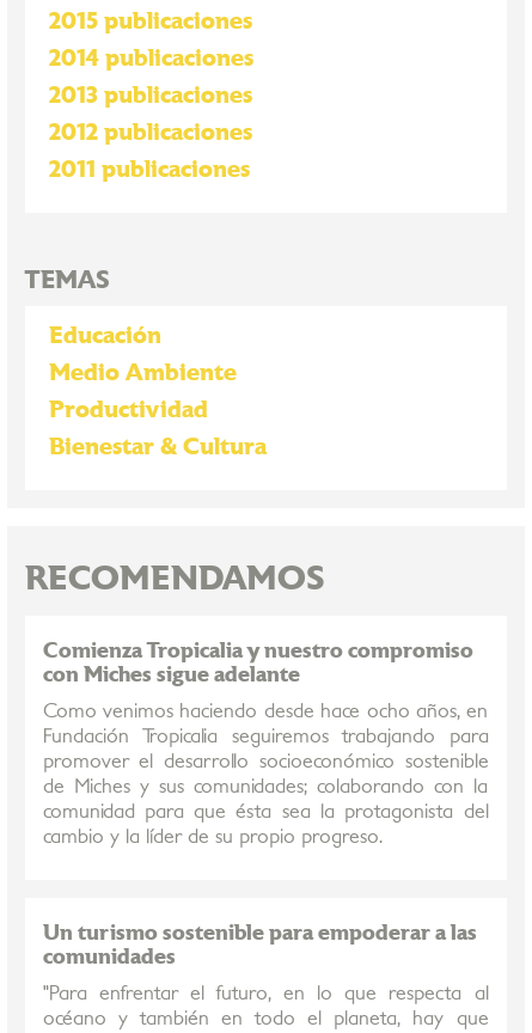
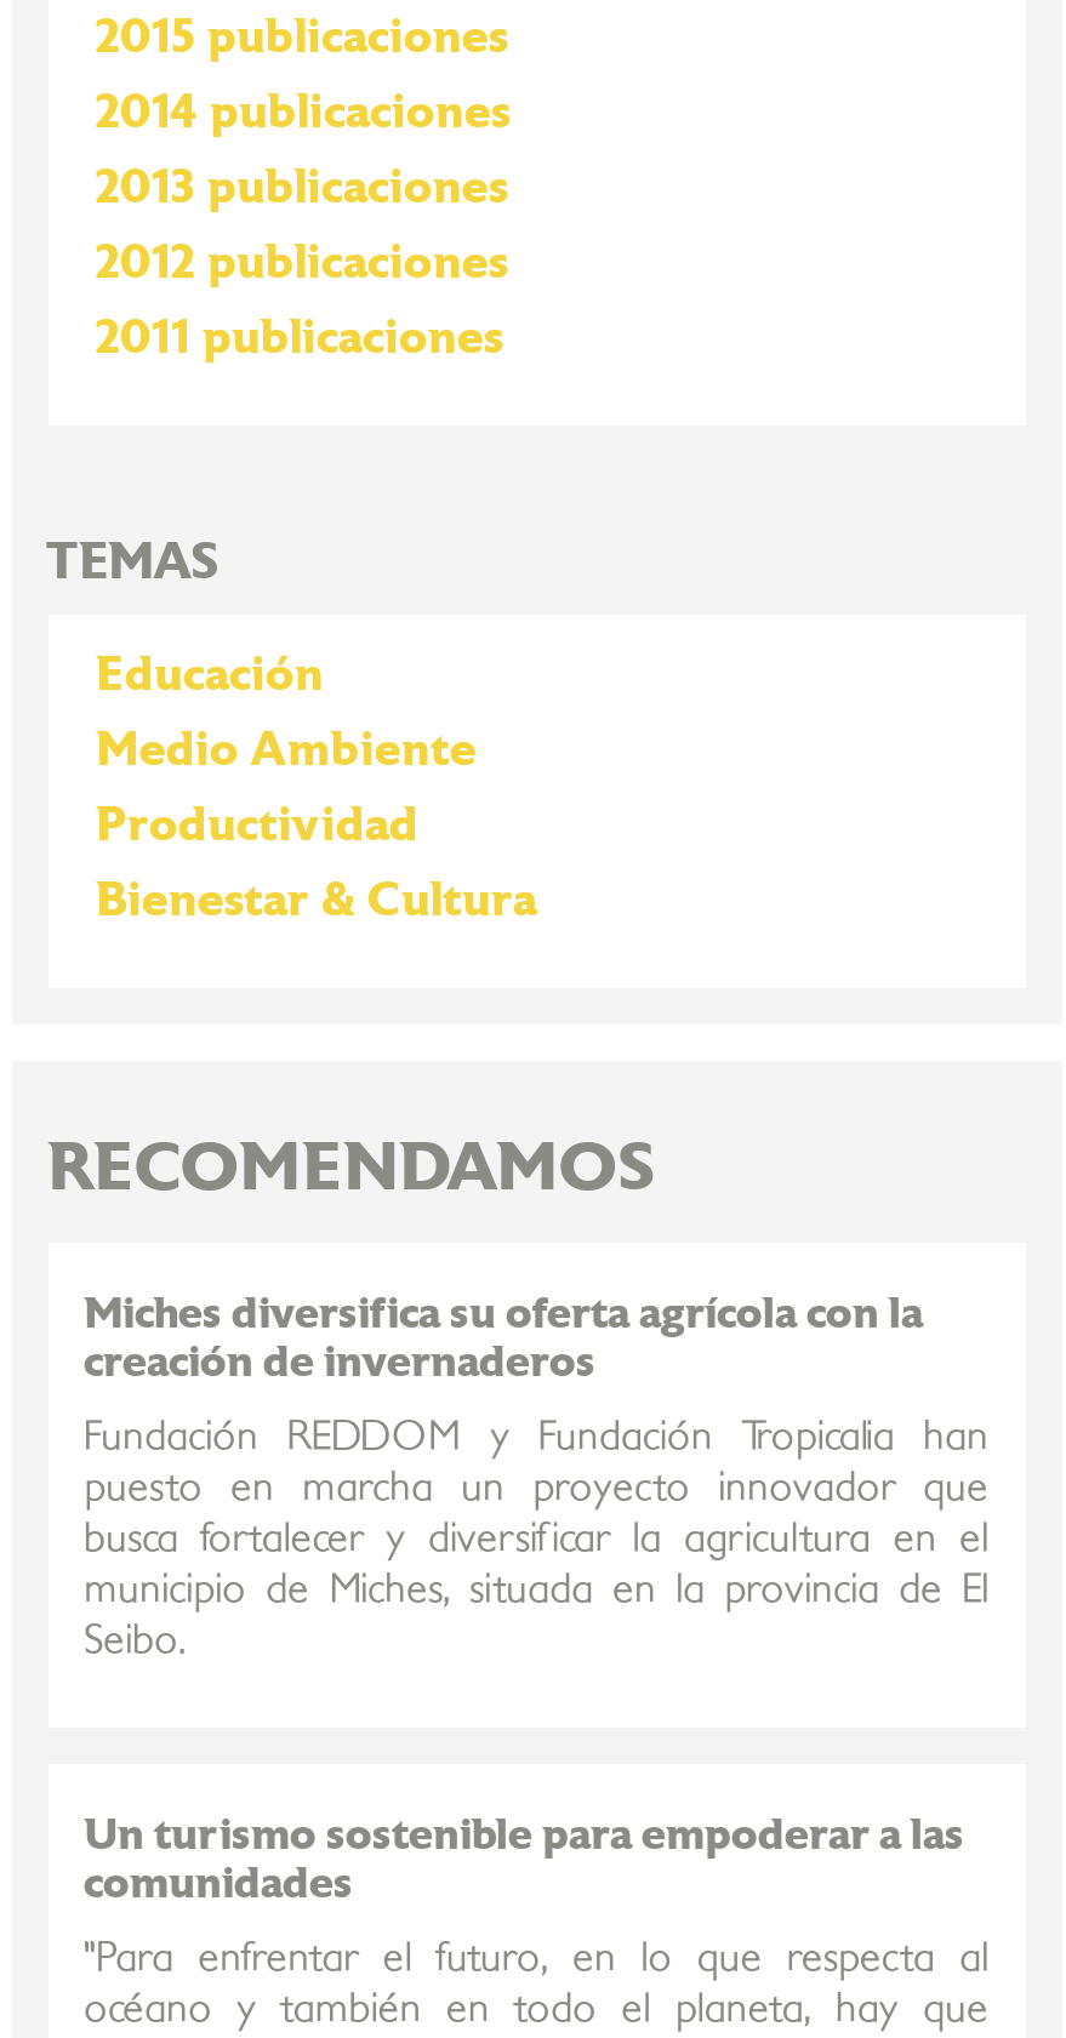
[42,640,473,686] Comienza Tropicalia y nuestro compromiso | con Miches sigue adelante -> [84,1291,923,1386] Miches diversifica su oferta agrícola con la | creación de invernaderos
[42,702,488,846] Como venimos haciendo desde hace ocho años, en | Fundación Tropicalia seguiremos trabajando para | promover el desarrollo socioeconómico sostenible | de Miches y sus comunidades; colaborando con la | comunidad para que ésta sea la protagonista del | cambio y la líder de su propio progreso. -> [84,1417,988,1660] Fundación REDDOM y Fundación Tropicalia han | puesto en marcha un proyecto innovador que | busca fortalecer y diversificar la agricultura en el | municipio de Miches, situada en la provincia de El | Seibo.

